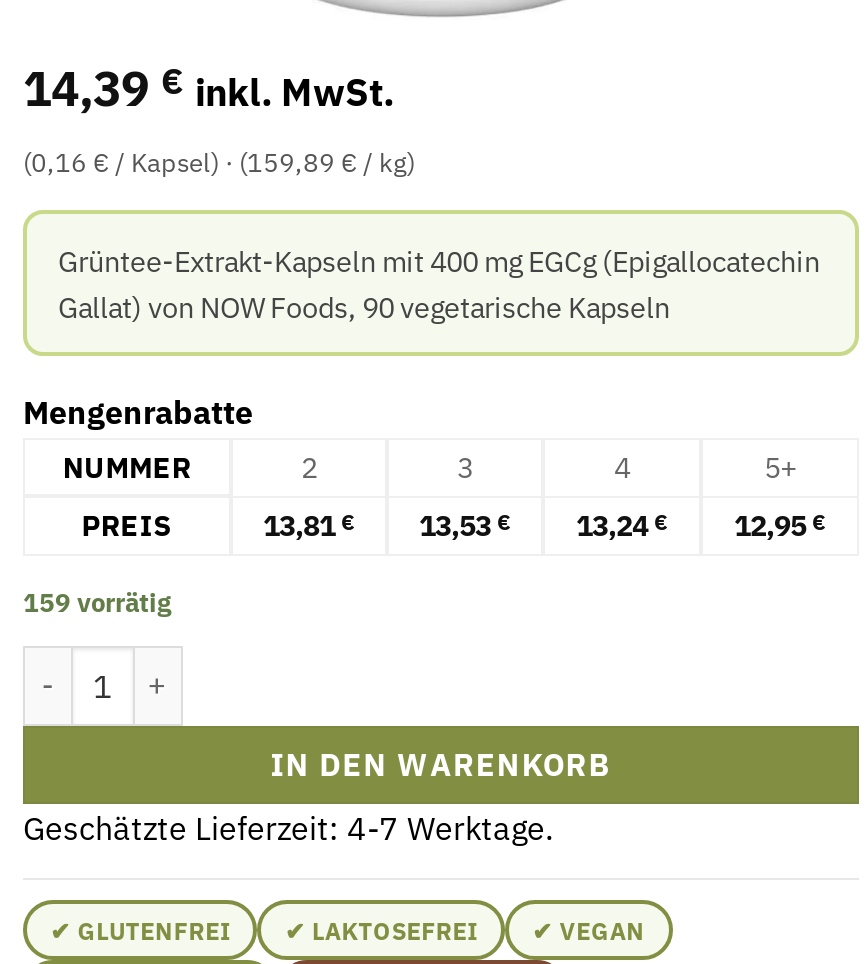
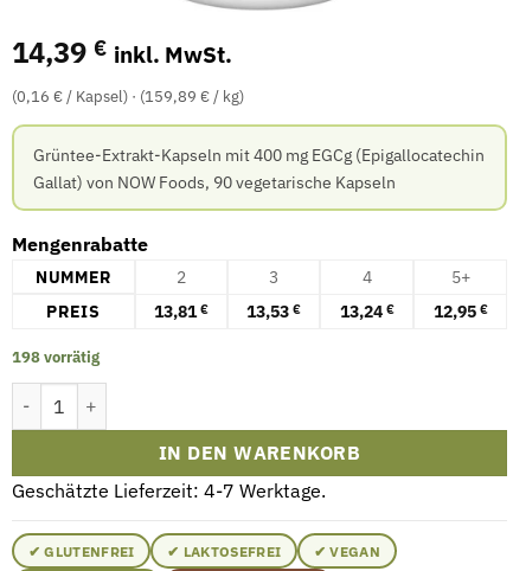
[23,586,171,620] 159 vorrätig -> [12,347,100,367] 198 vorrätig

